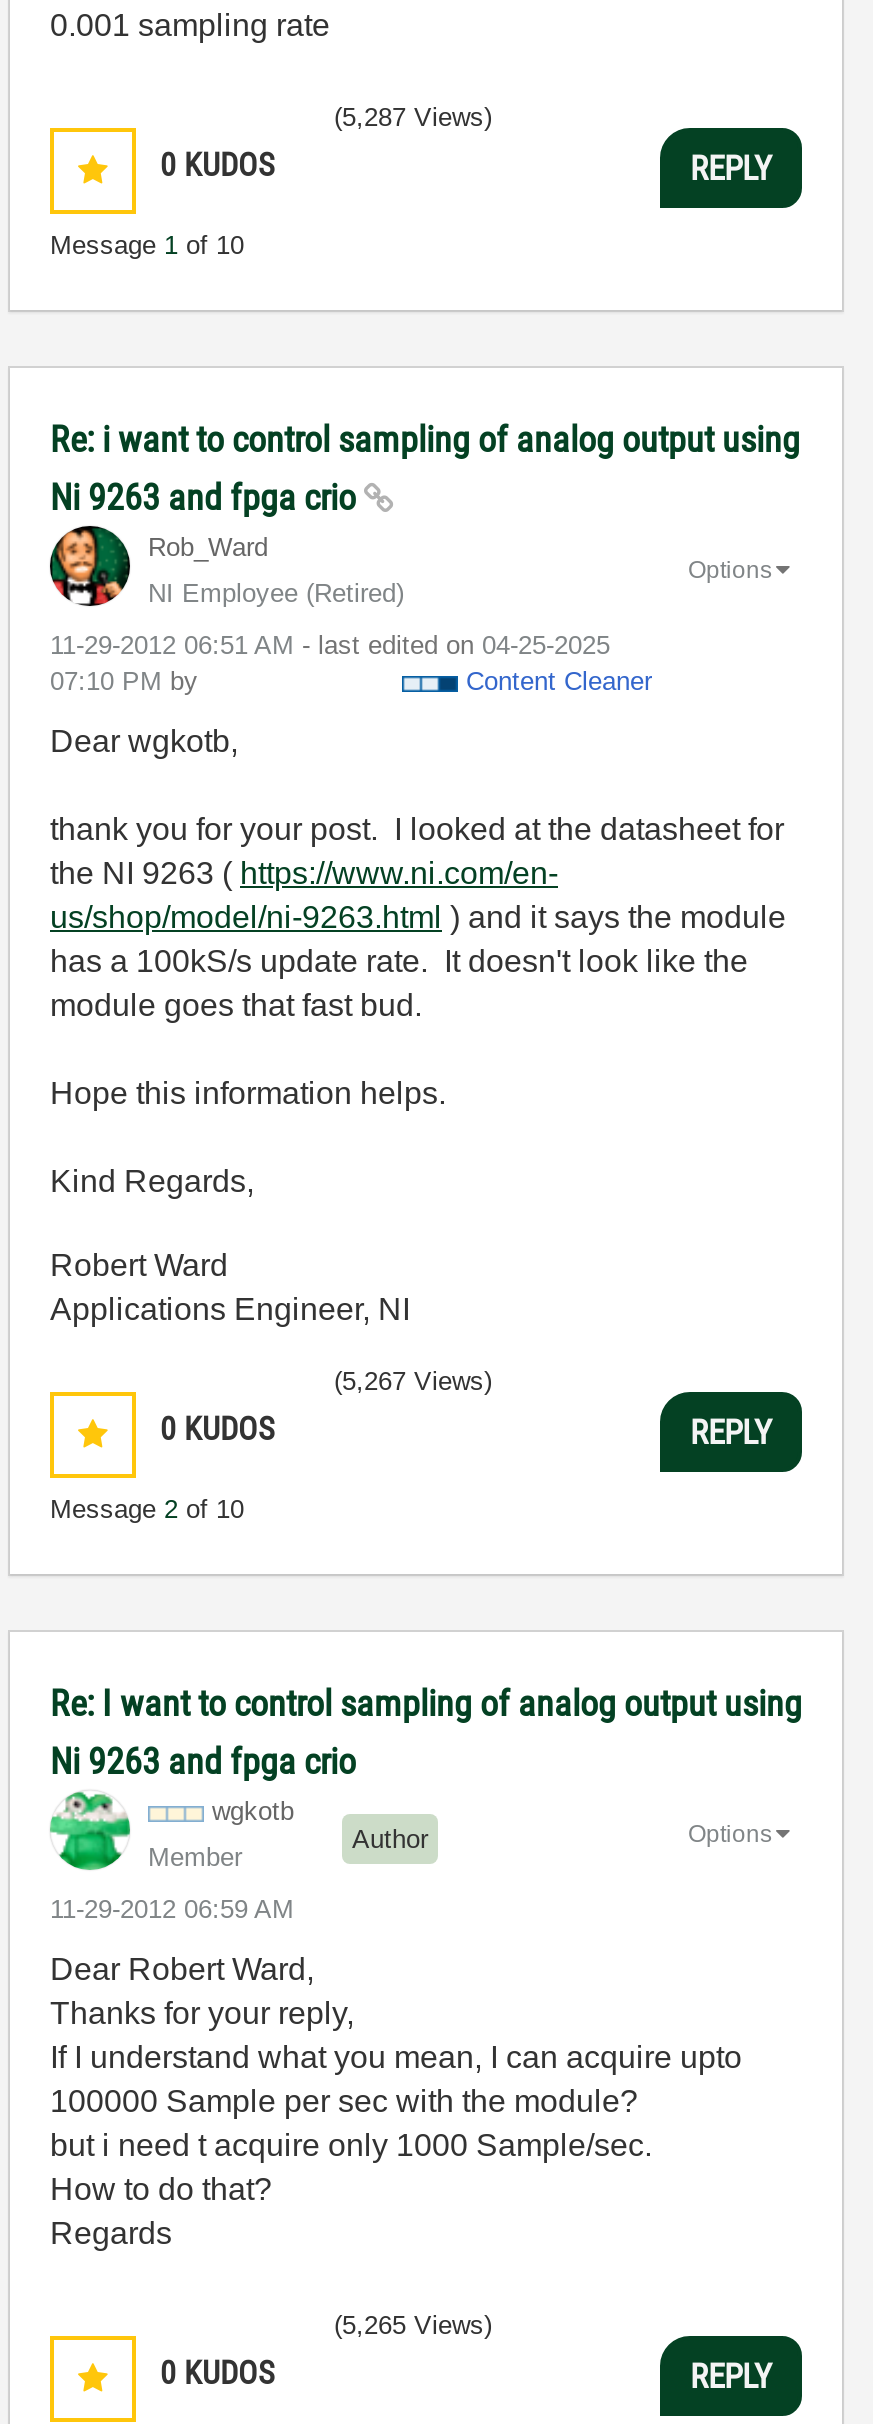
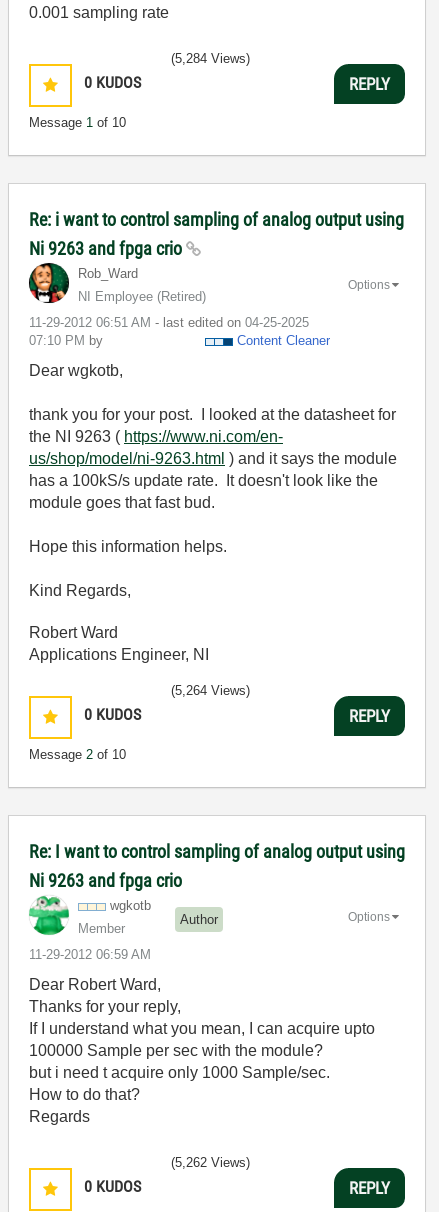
[334,102,492,132] (5,287 Views) -> [171,51,250,66] (5,284 Views)
[334,1366,492,1396] (5,267 Views) -> [171,683,250,698] (5,264 Views)
[334,2310,492,2340] (5,265 Views) -> [171,1155,250,1170] (5,262 Views)

